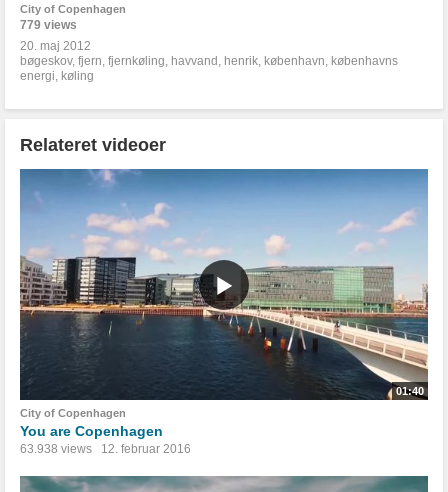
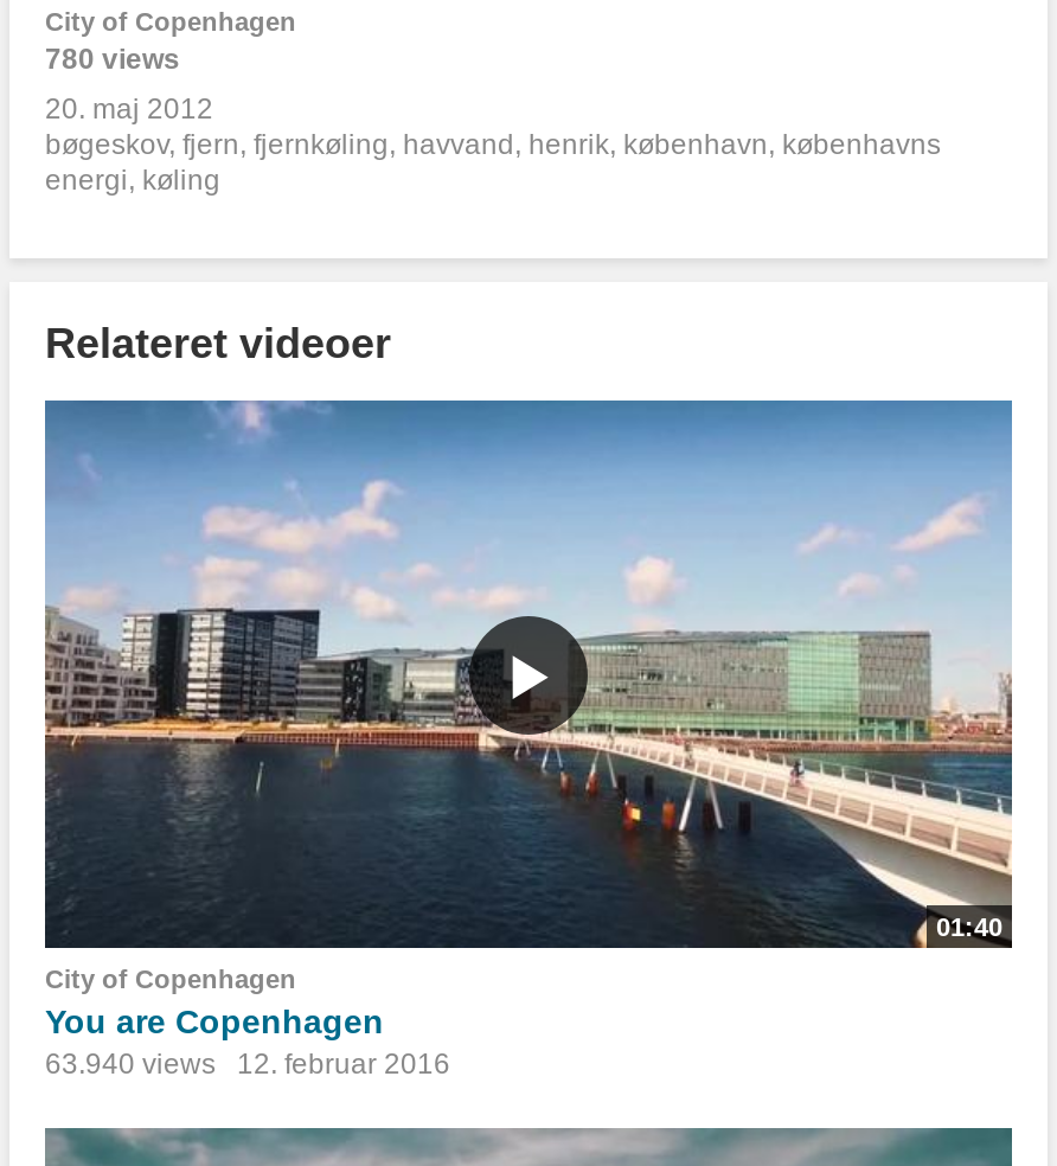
[20,18,77,32] 779 views -> [45,43,180,76] 780 views
[20,442,191,456] 63.938 views 12. februar 2016 -> [45,1048,450,1081] 63.940 views 12. februar 2016

